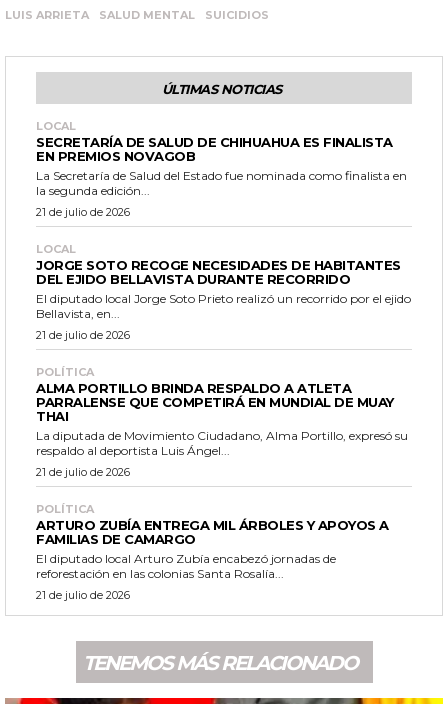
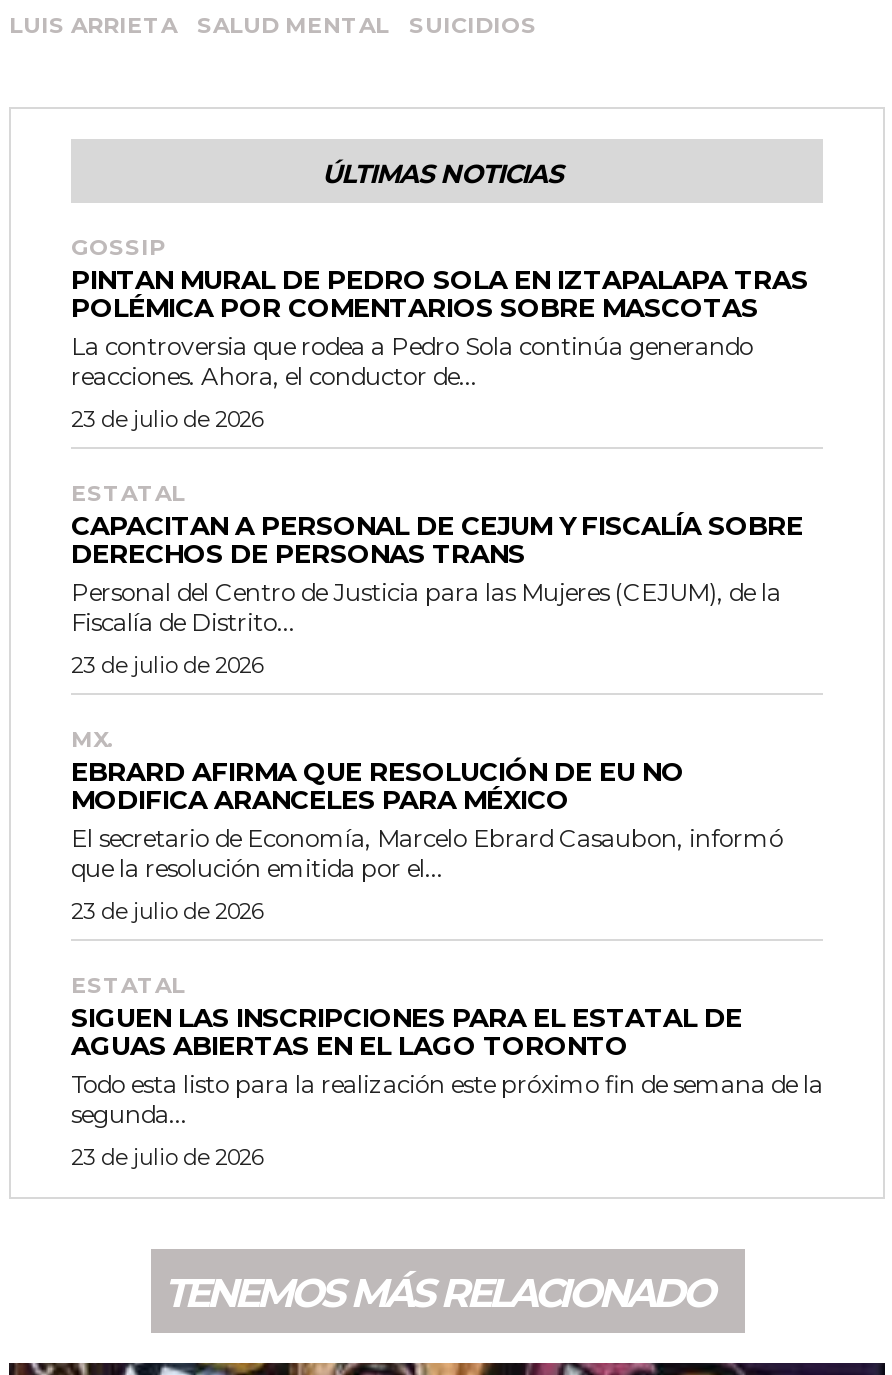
[36,119,407,198] LOCAL | SECRETARÍA DE SALUD DE CHIHUAHUA ES FINALISTA | EN PREMIOS NOVAGOB | La Secretaría de Salud del Estado fue nominada como finalista en | la segunda edición... -> [71,233,808,391] GOSSIP | PINTAN MURAL DE PEDRO SOLA EN IZTAPALAPA TRAS | POLÉMICA POR COMENTARIOS SOBRE MASCOTAS | La controversia que rodea a Pedro Sola continúa generando | reacciones. Ahora, el conductor de...
[36,205,130,219] 21 de julio de 2026 -> [71,405,263,433] 23 de julio de 2026
[36,242,411,321] LOCAL | JORGE SOTO RECOGE NECESIDADES DE HABITANTES | DEL EJIDO BELLAVISTA DURANTE RECORRIDO | El diputado local Jorge Soto Prieto realizó un recorrido por el ejido | Bellavista, en... -> [71,479,803,637] ESTATAL | CAPACITAN A PERSONAL DE CEJUM Y FISCALÍA SOBRE | DERECHOS DE PERSONAS TRANS | Personal del Centro de Justicia para las Mujeres (CEJUM), de la | Fiscalía de Distrito...
[36,328,130,342] 21 de julio de 2026 -> [71,651,263,679] 23 de julio de 2026
[36,365,408,458] POLÍTICA | ALMA PORTILLO BRINDA RESPALDO A ATLETA | PARRALENSE QUE COMPETIRÁ EN MUNDIAL DE MUAY | THAI | La diputada de Movimiento Ciudadano, Alma Portillo, expresó su | respaldo al deportista Luis Ángel... -> [71,725,783,883] MX. | EBRARD AFIRMA QUE RESOLUCIÓN DE EU NO | MODIFICA ARANCELES PARA MÉXICO | El secretario de Economía, Marcelo Ebrard Casaubon, informó | que la resolución emitida por el...
[36,465,130,479] 21 de julio de 2026 -> [71,897,263,925] 23 de julio de 2026
[36,502,388,581] POLÍTICA | ARTURO ZUBÍA ENTREGA MIL ÁRBOLES Y APOYOS A | FAMILIAS DE CAMARGO | El diputado local Arturo Zubía encabezó jornadas de | reforestación en las colonias Santa Rosalía... -> [71,971,823,1129] ESTATAL | SIGUEN LAS INSCRIPCIONES PARA EL ESTATAL DE | AGUAS ABIERTAS EN EL LAGO TORONTO | Todo esta listo para la realización este próximo fin de semana de la | segunda...
[36,588,130,602] 21 de julio de 2026 -> [71,1143,263,1171] 23 de julio de 2026

